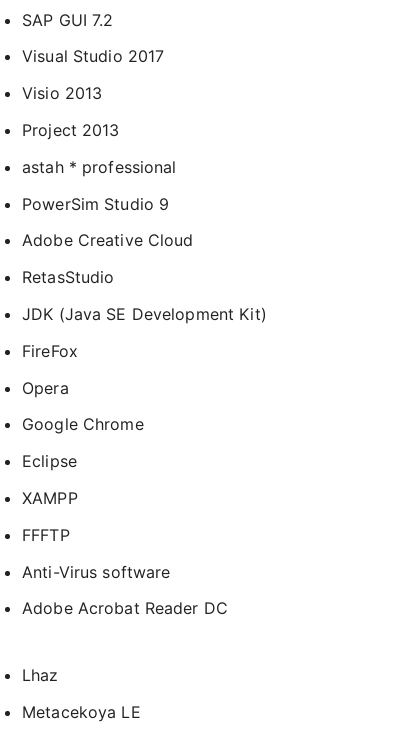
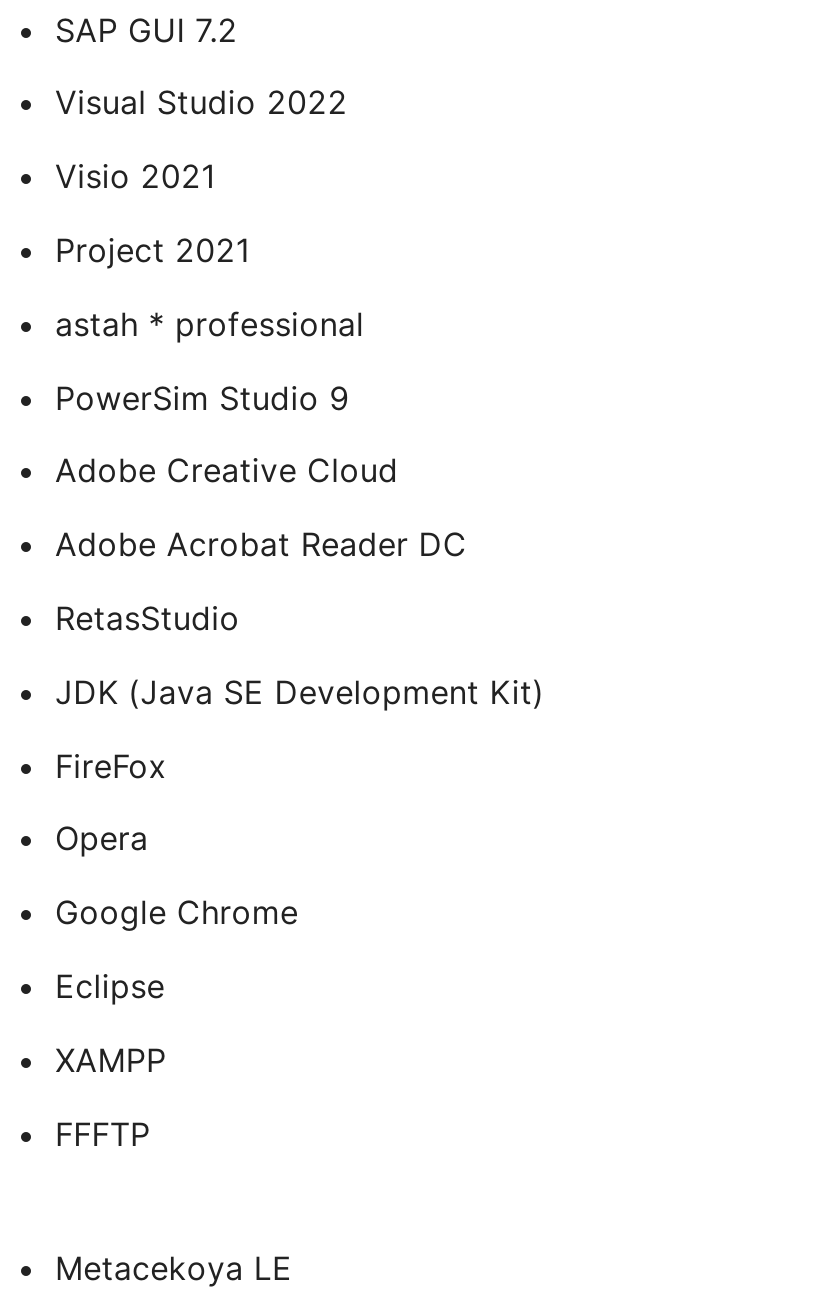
[22,46,164,66] Visual Studio 2017 -> [55,83,348,123] Visual Studio 2022
[22,83,102,103] Visio 2013 -> [55,156,216,196] Visio 2021
[22,120,120,140] Project 2013 -> [55,230,250,270] Project 2021
moved [22,267,267,545] -> [55,598,545,1153]: RetasStudio | JDK (Java SE Development Kit) | FireFox | Opera | Google Chrome | Eclipse | XAMPP | FFFTP
[22,561,170,685] Anti-Virus software | Lhaz -> none
moved [22,598,228,618] -> [55,524,467,564]: Adobe Acrobat Reader DC

